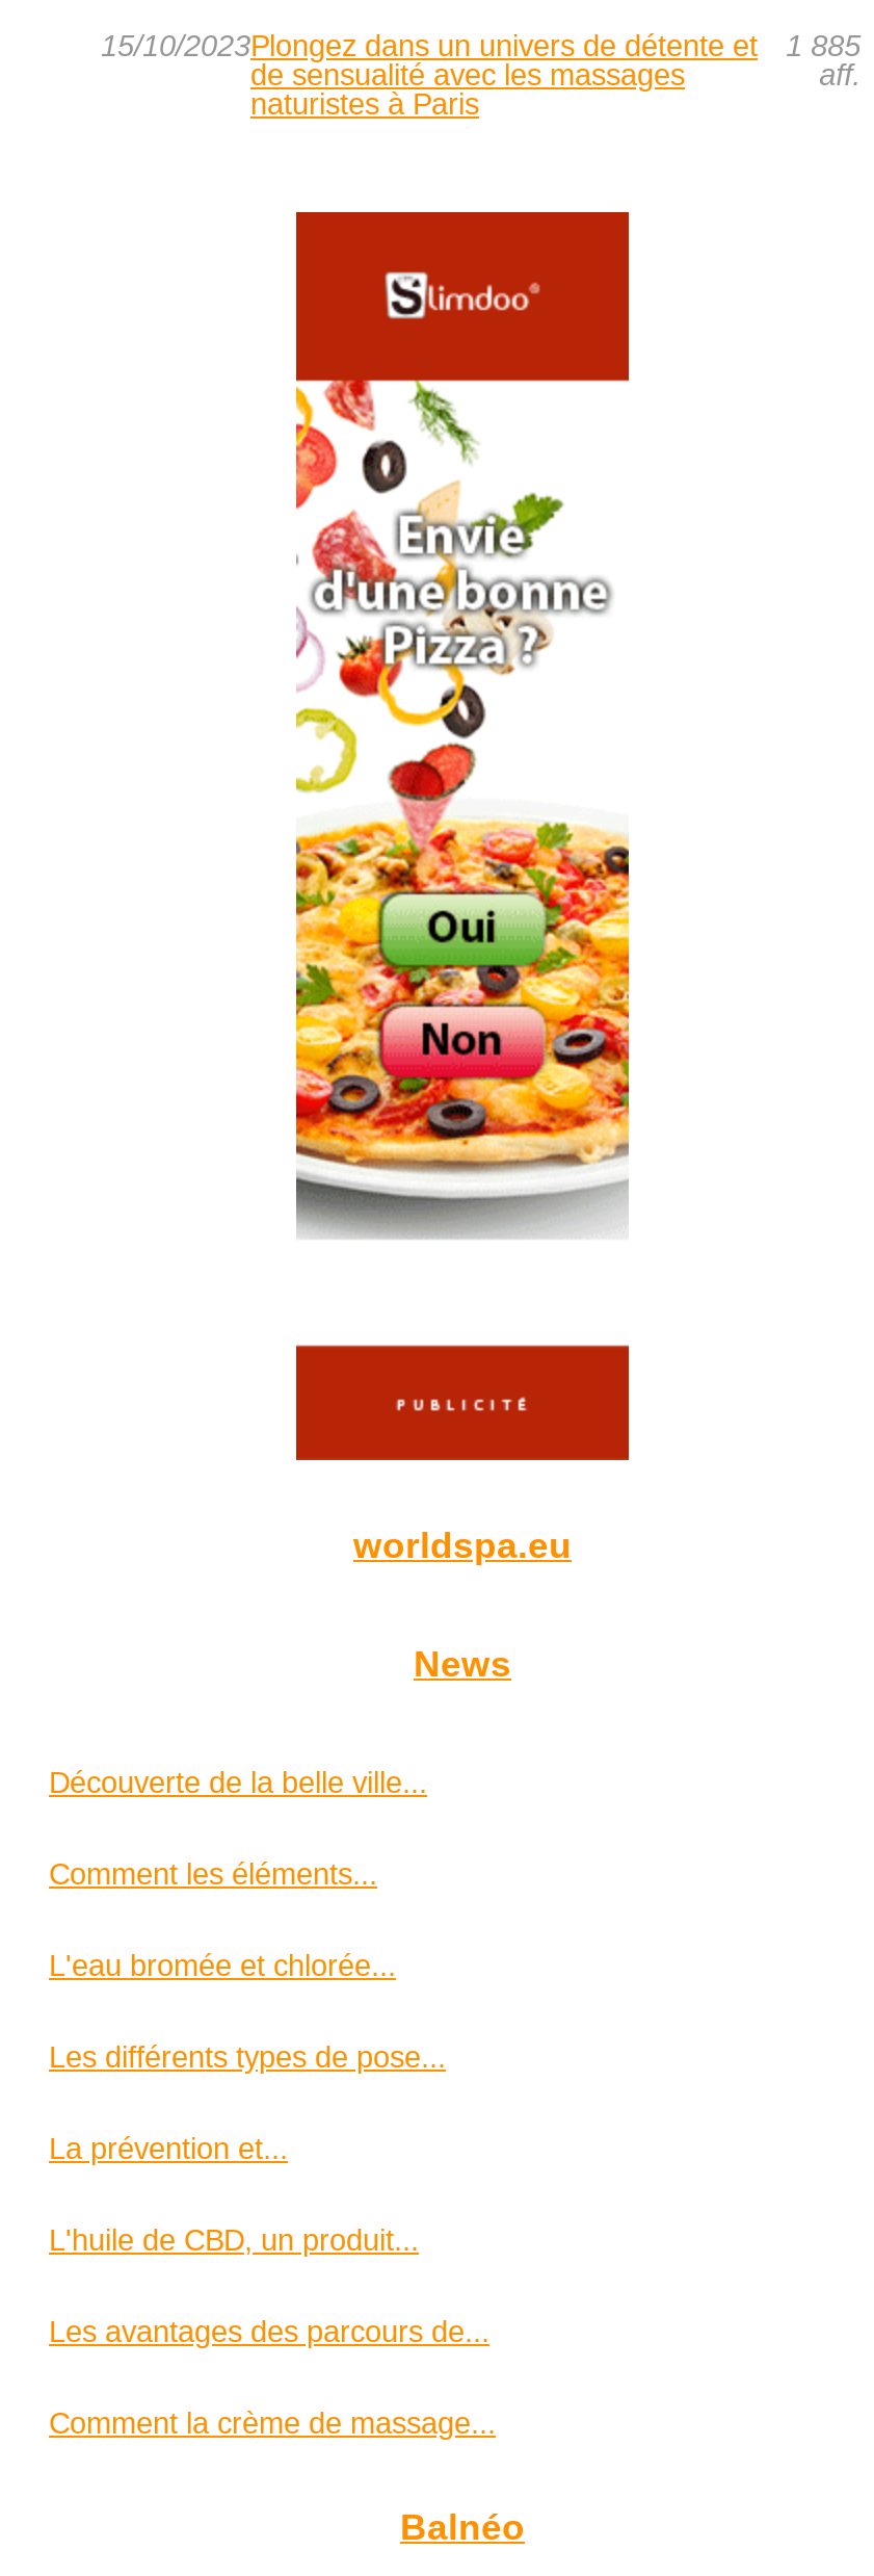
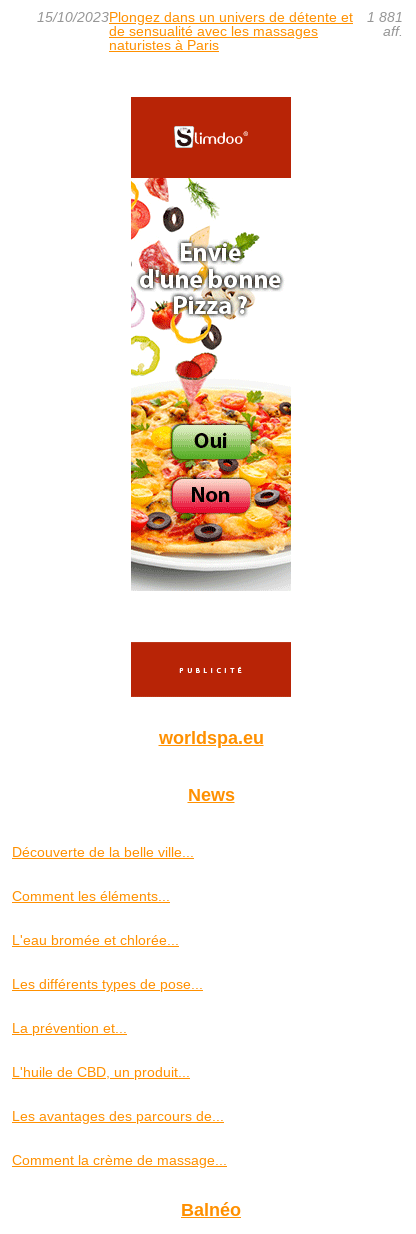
[101,29,861,62] 15/10/2023Plongez dans un univers de détente et 1 885 -> [37,9,403,25] 15/10/2023Plongez dans un univers de détente et 1 881

